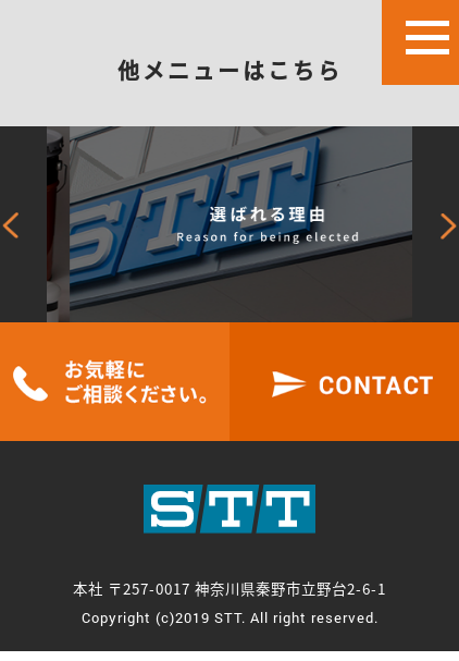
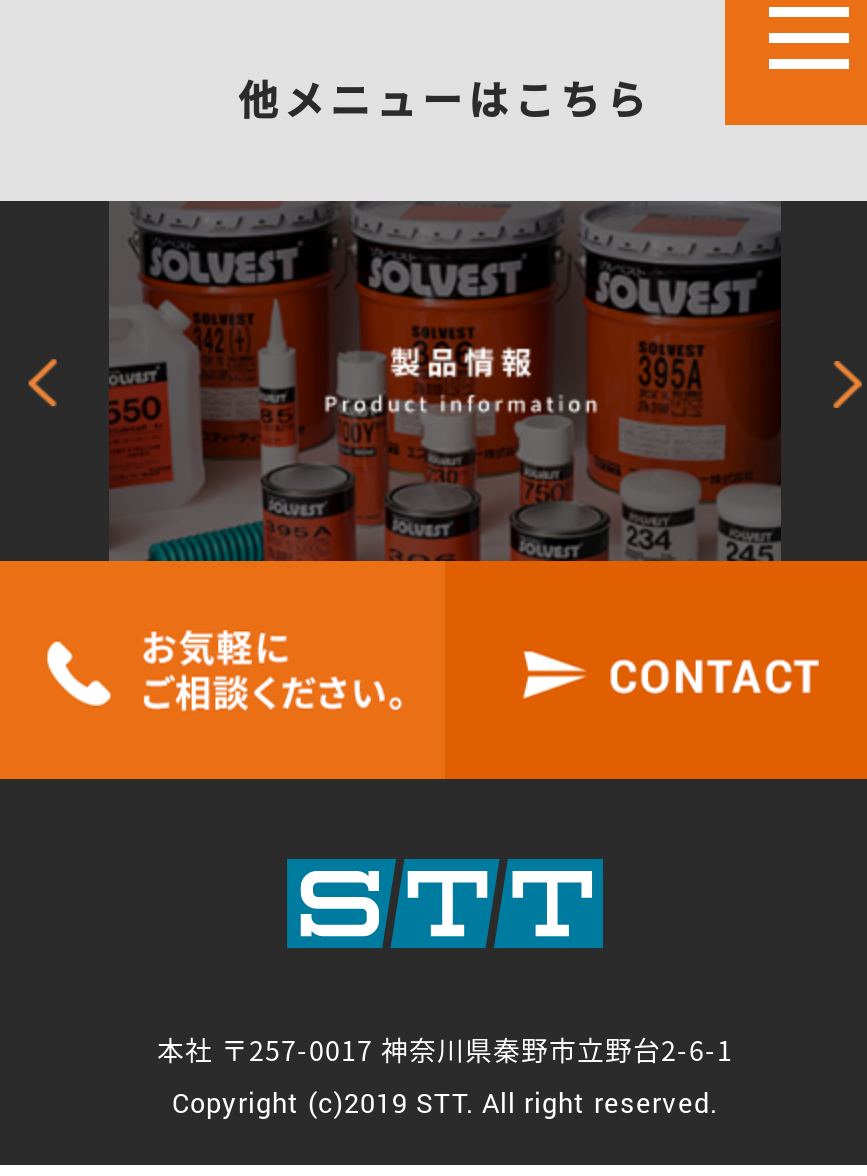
[47,126,412,322] [image] -> [109,201,781,561] [image]

